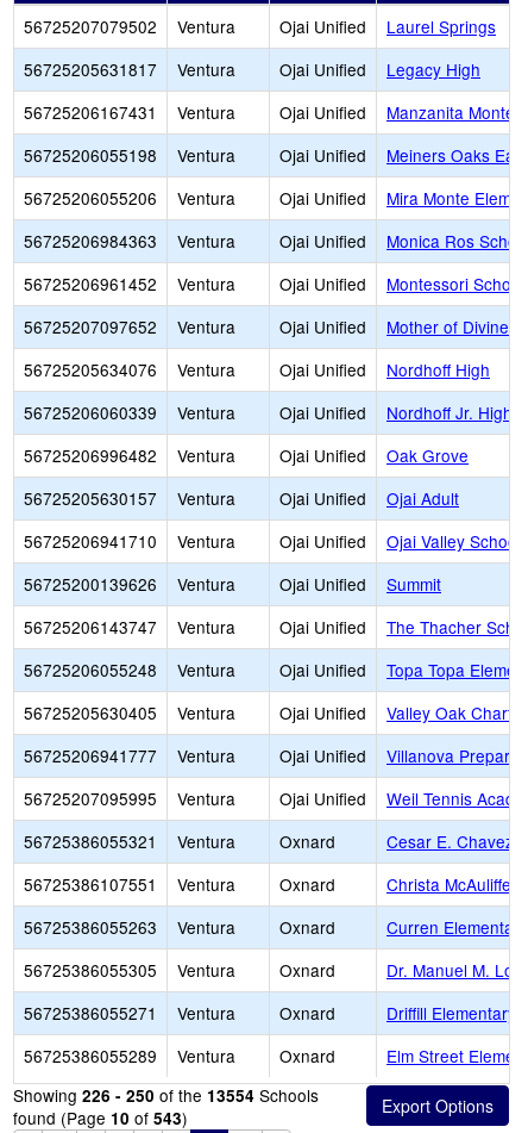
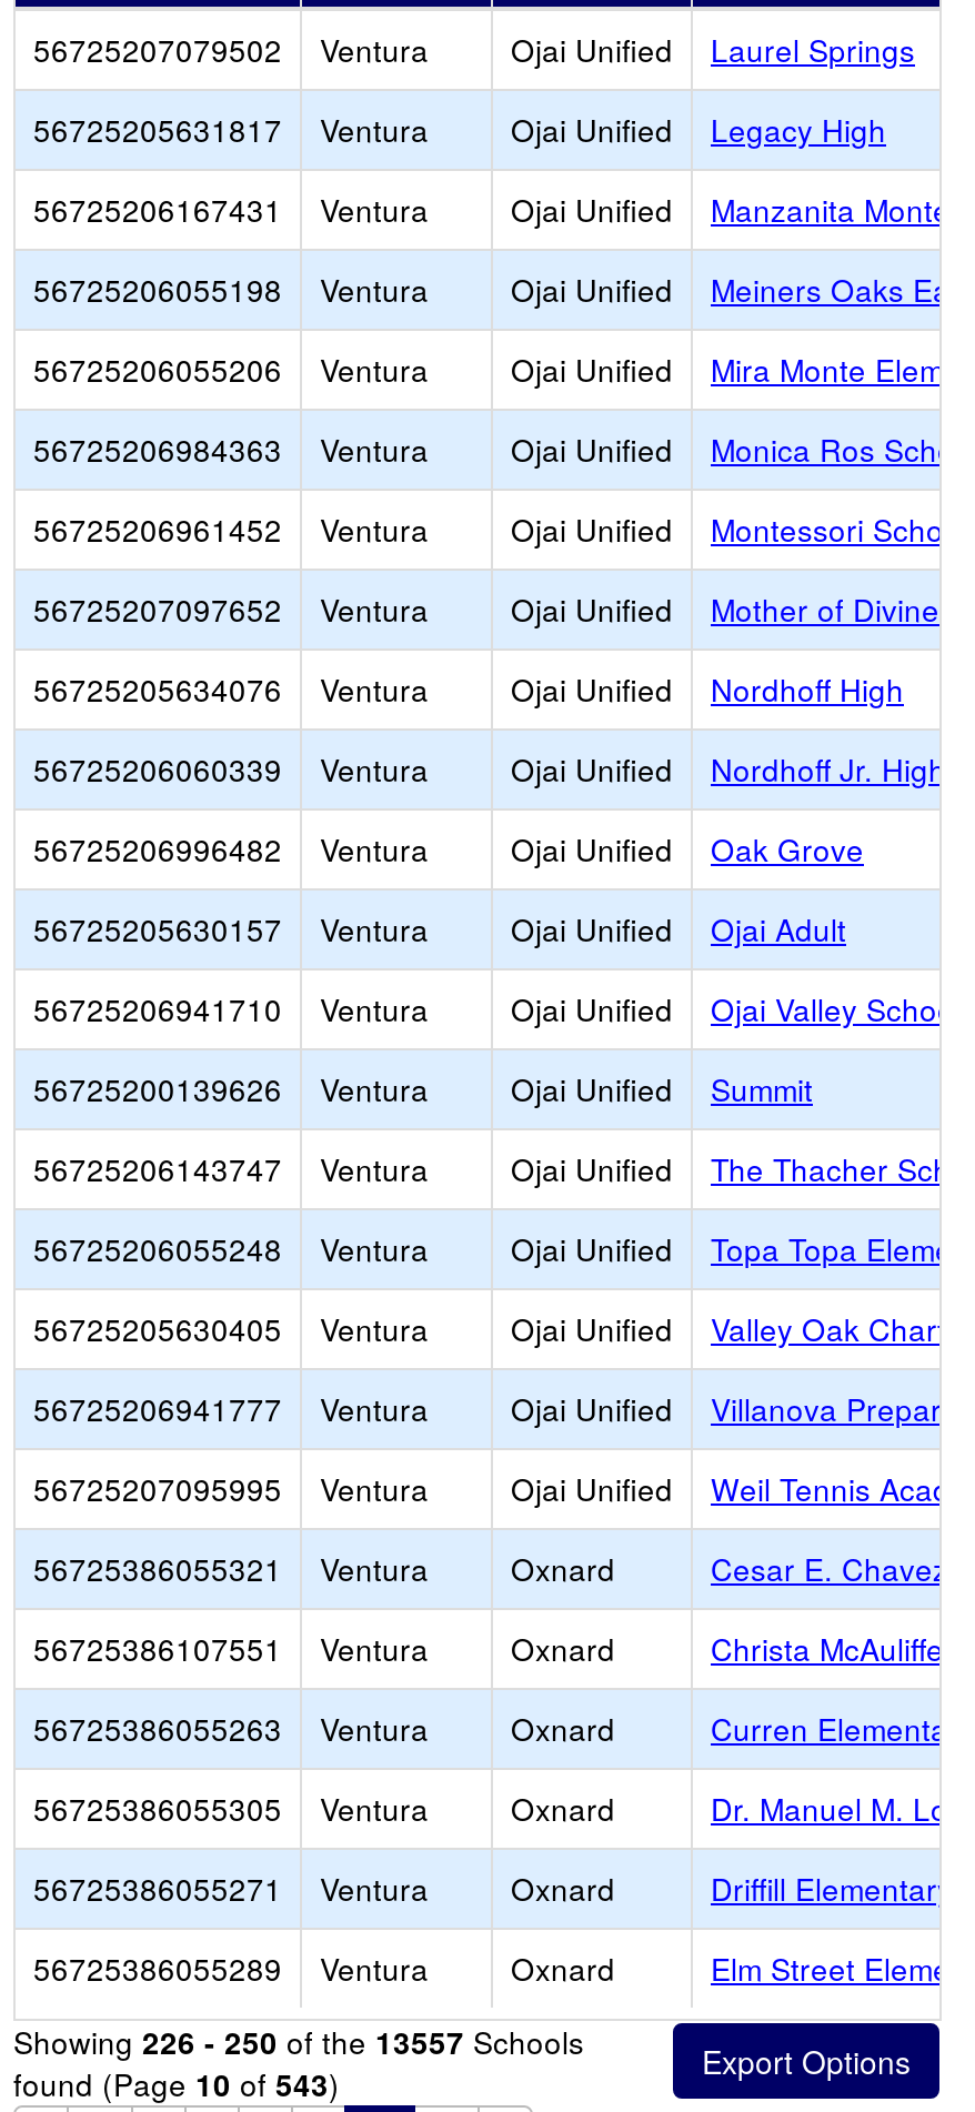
[13,1083,319,1107] Showing 226 - 250 of the 13554 Schools -> [13,2019,584,2063] Showing 226 - 250 of the 13557 Schools

